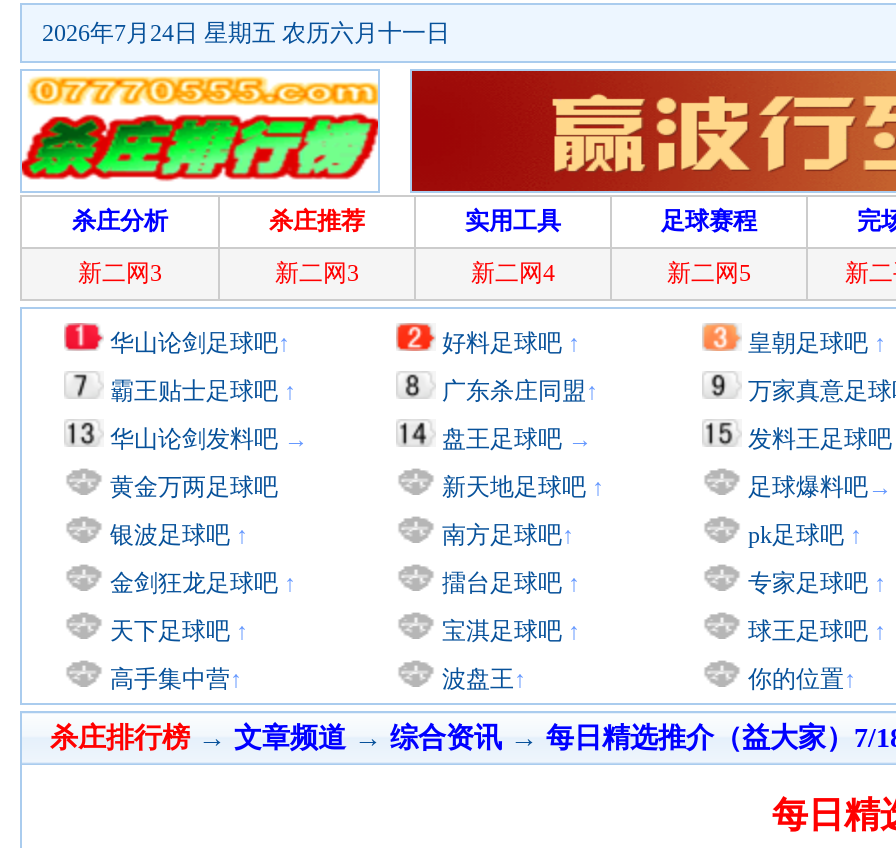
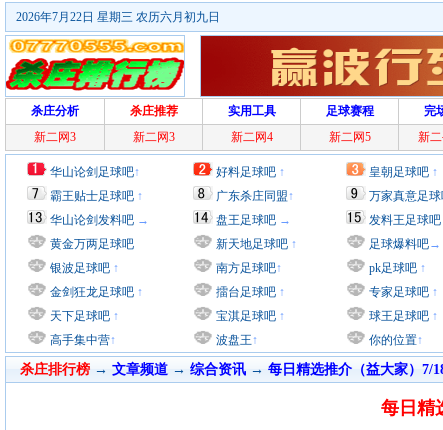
[42,19,450,47] 2026年7月24日 星期五 农历六月十一日 -> [16,10,220,24] 2026年7月22日 星期三 农历六月初九日

